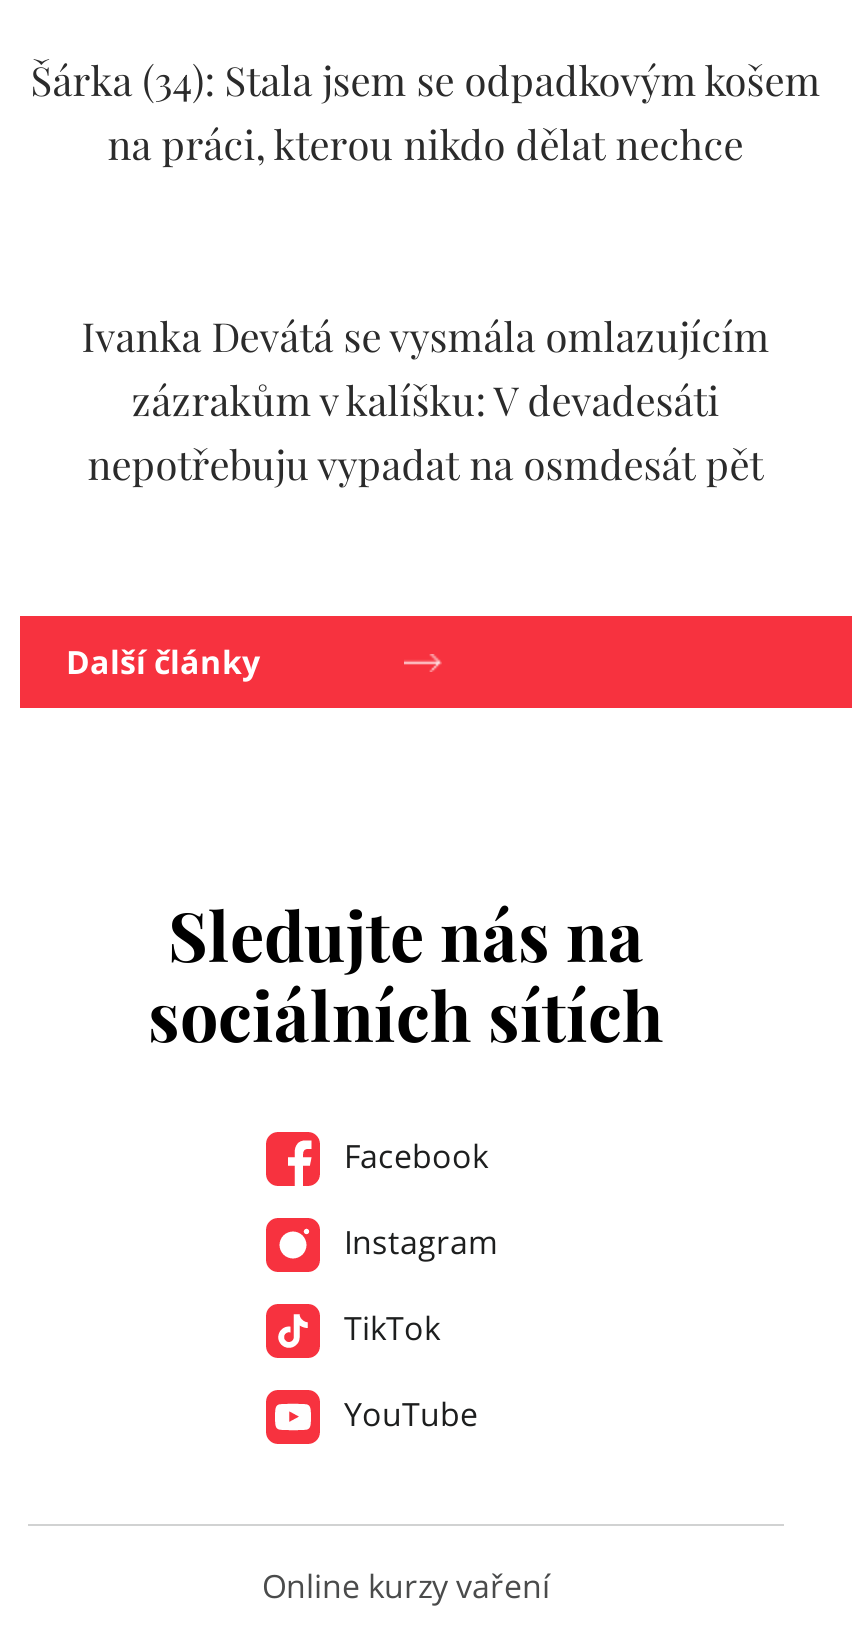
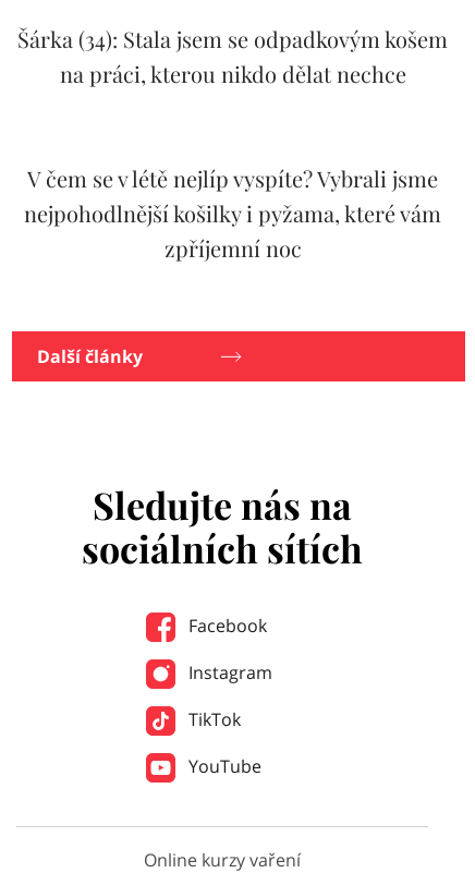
[82,307,770,489] Ivanka Devátá se vysmála omlazujícím | zázrakům v kalíšku: V devadesáti | nepotřebuju vypadat na osmdesát pět -> [24,163,442,262] V čem se v létě nejlíp vyspíte? Vybrali jsme | nejpohodlnější košilky i pyžama, které vám | zpříjemní noc

